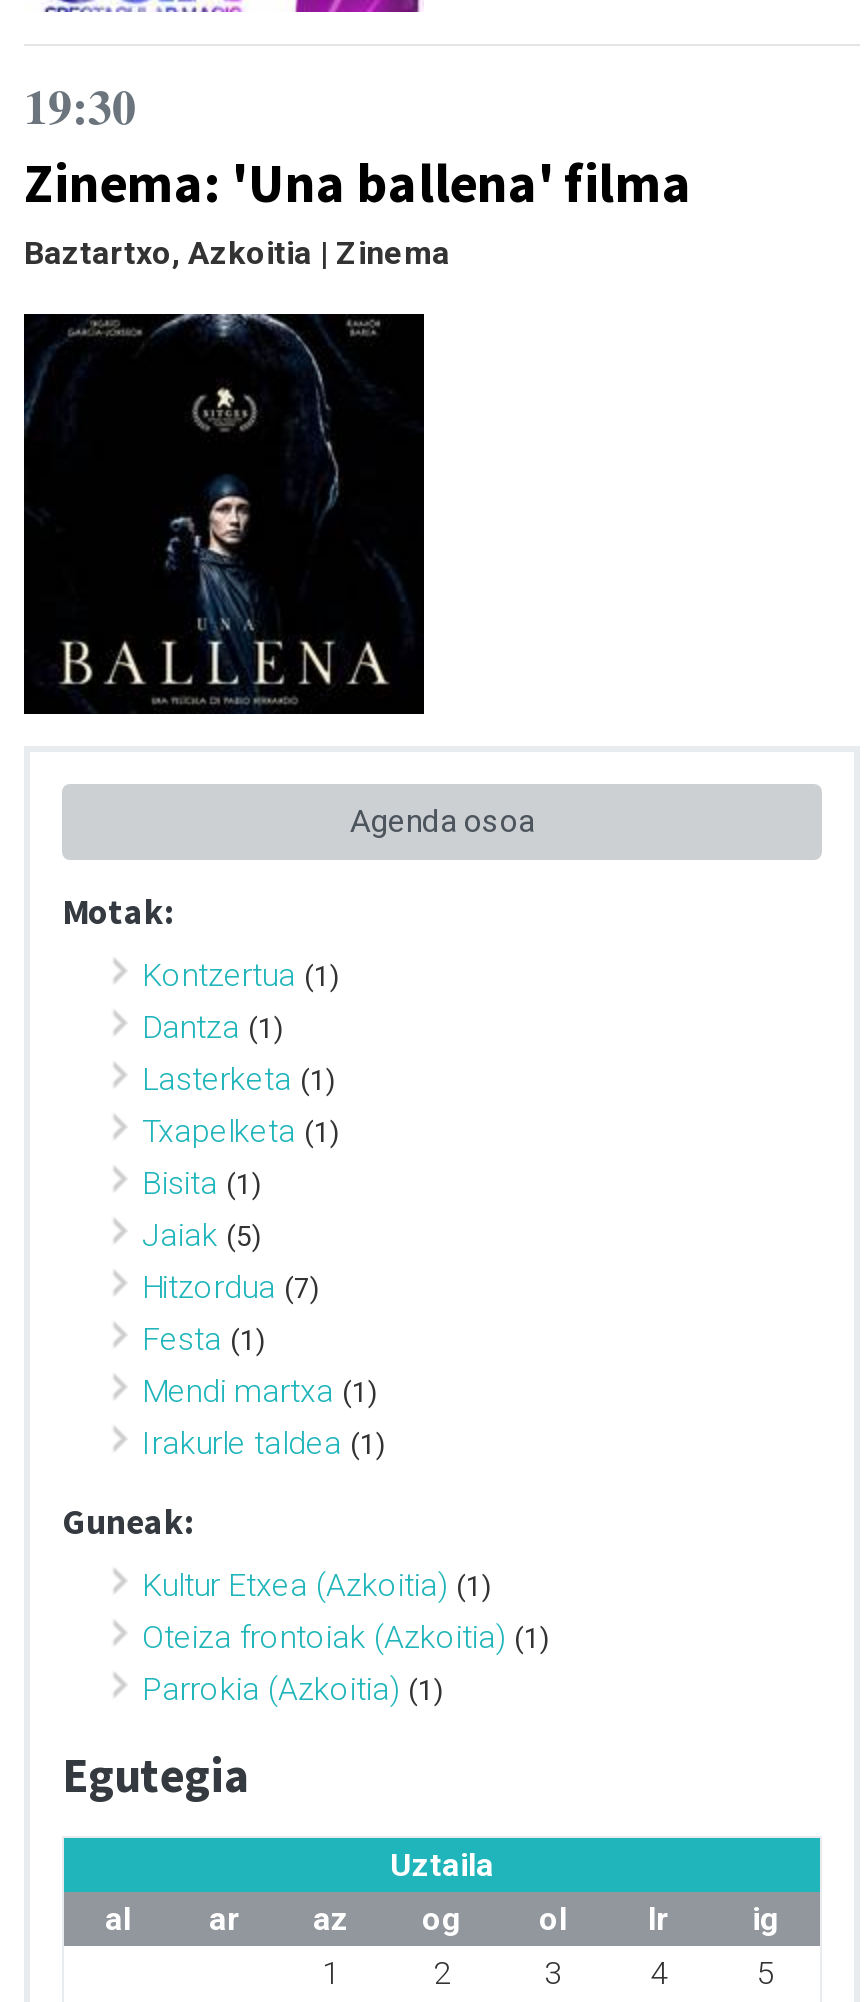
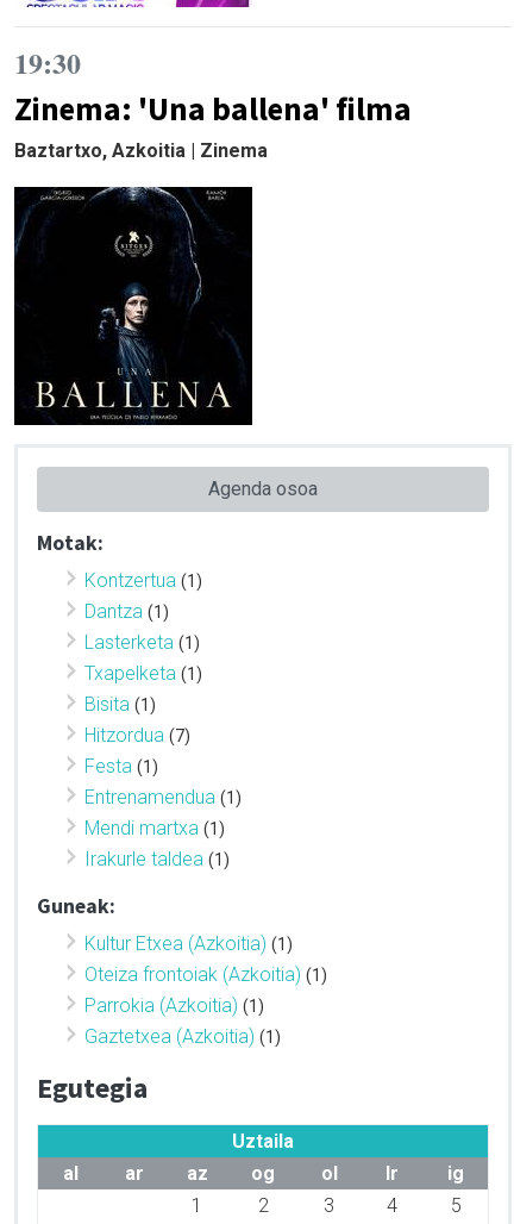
[142,1216,262,1254] Jaiak (5) -> none
moved [142,1268,320,1358] -> [84,724,190,778]: Hitzordua (7) | Festa (1)
none -> [84,786,242,808] Entrenamendua (1)
none -> [84,1025,281,1048] Gaztetxea (Azkoitia) (1)

